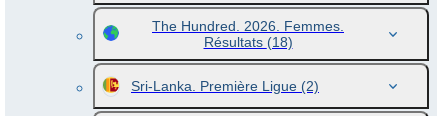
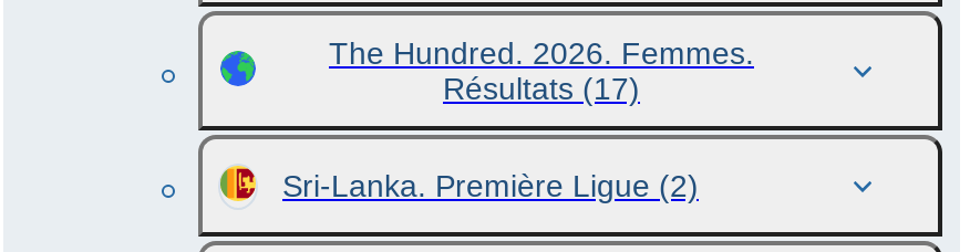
[203,34,292,50] Résultats (18) -> [443,71,640,106] Résultats (17)

